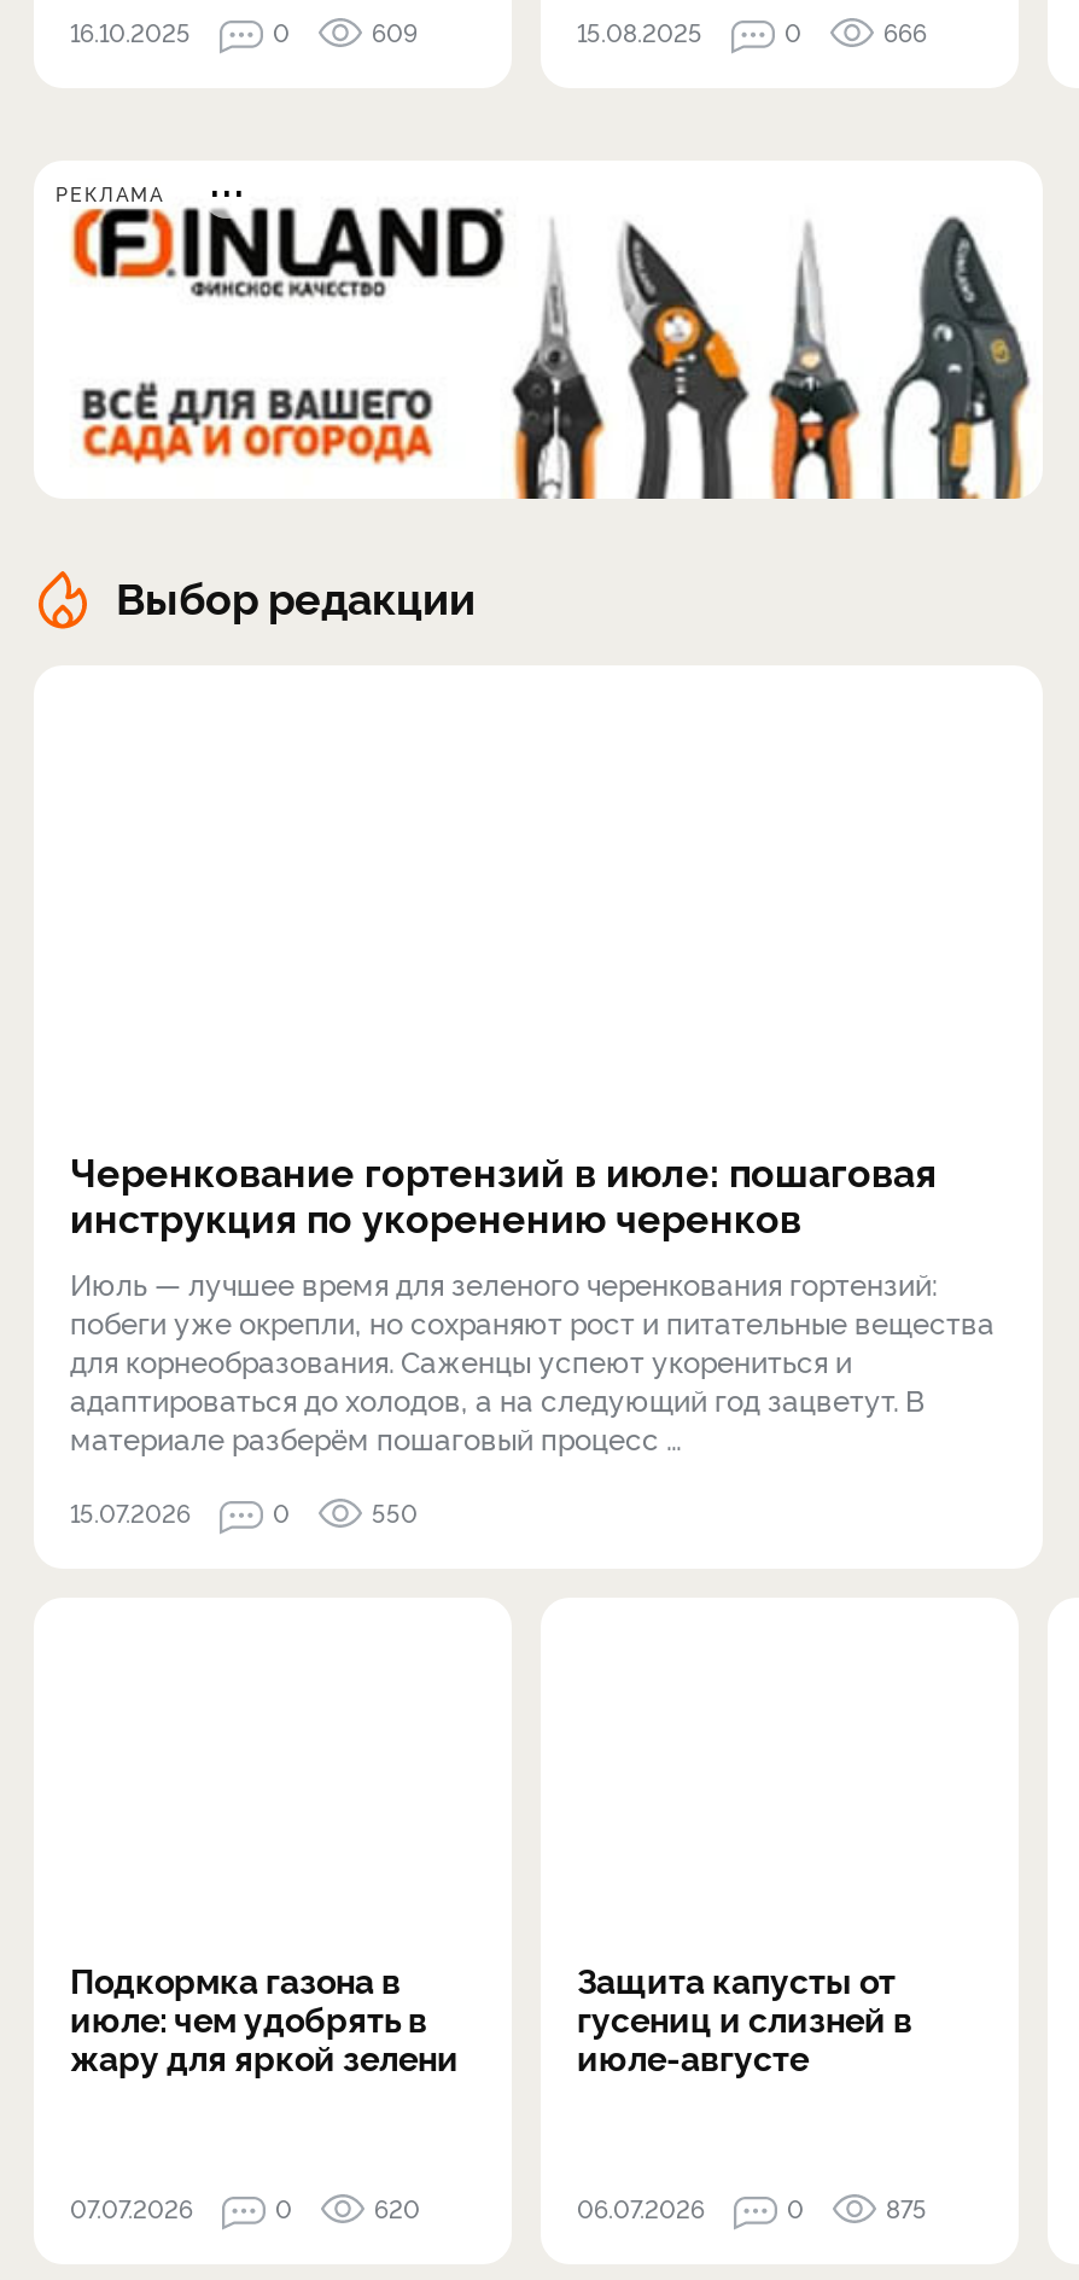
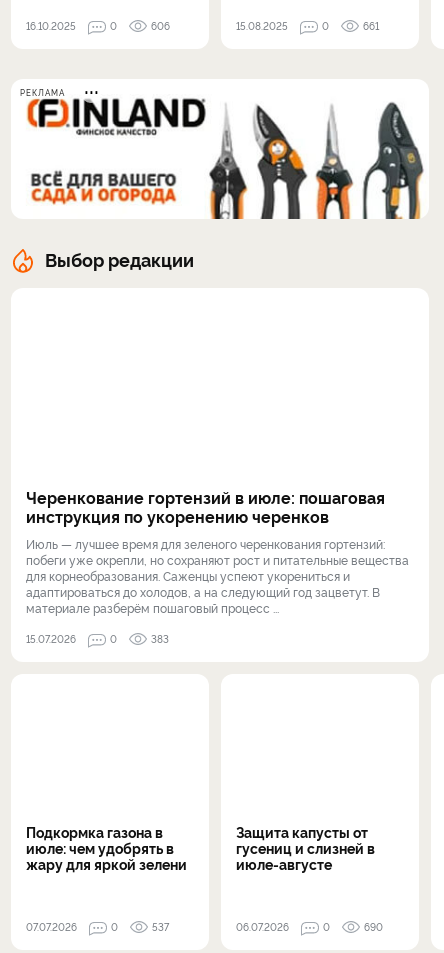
[372,16,418,48] 609 -> [151,19,170,32] 606
[883,16,927,48] 666 -> [363,19,379,32] 661
[372,1496,418,1527] 550 -> [151,632,169,645] 383
[374,2191,420,2223] 620 -> [152,920,169,933] 537
[886,2191,927,2223] 875 -> [364,920,383,933] 690

